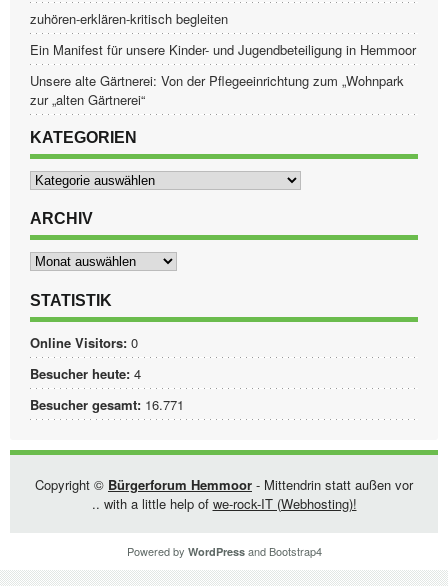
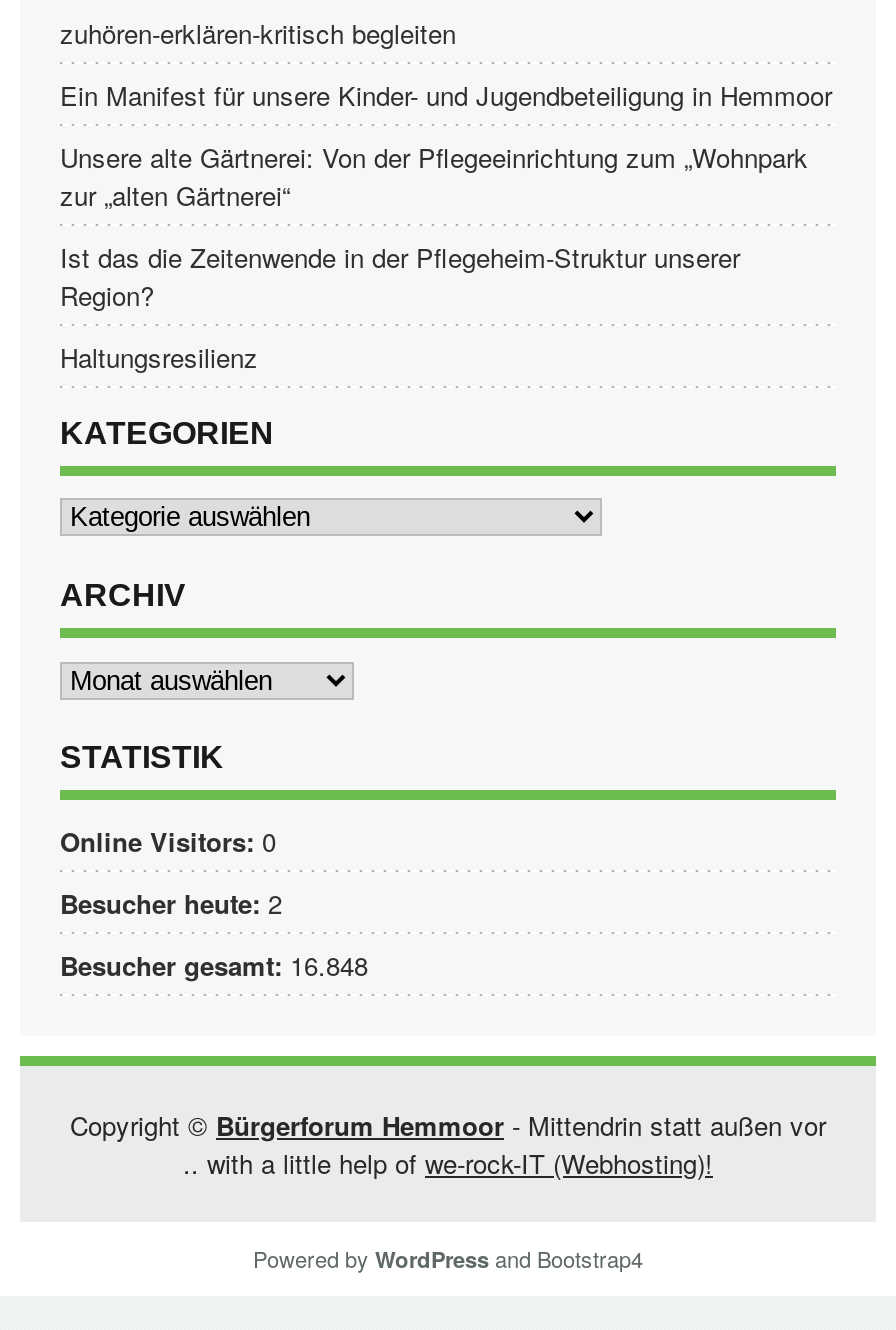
none -> [60,238,740,376] Ist das die Zeitenwende in der Pflegeheim-Struktur unserer | Region? | Haltungsresilienz
[30,363,141,382] Besucher heute: 4 -> [60,885,282,923] Besucher heute: 2
[30,394,184,413] Besucher gesamt: 16.771 -> [60,947,368,985] Besucher gesamt: 16.848

